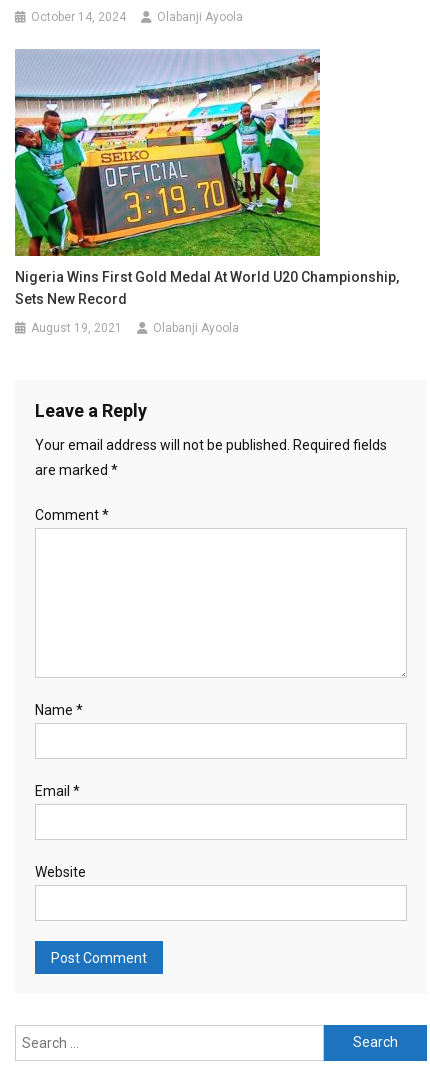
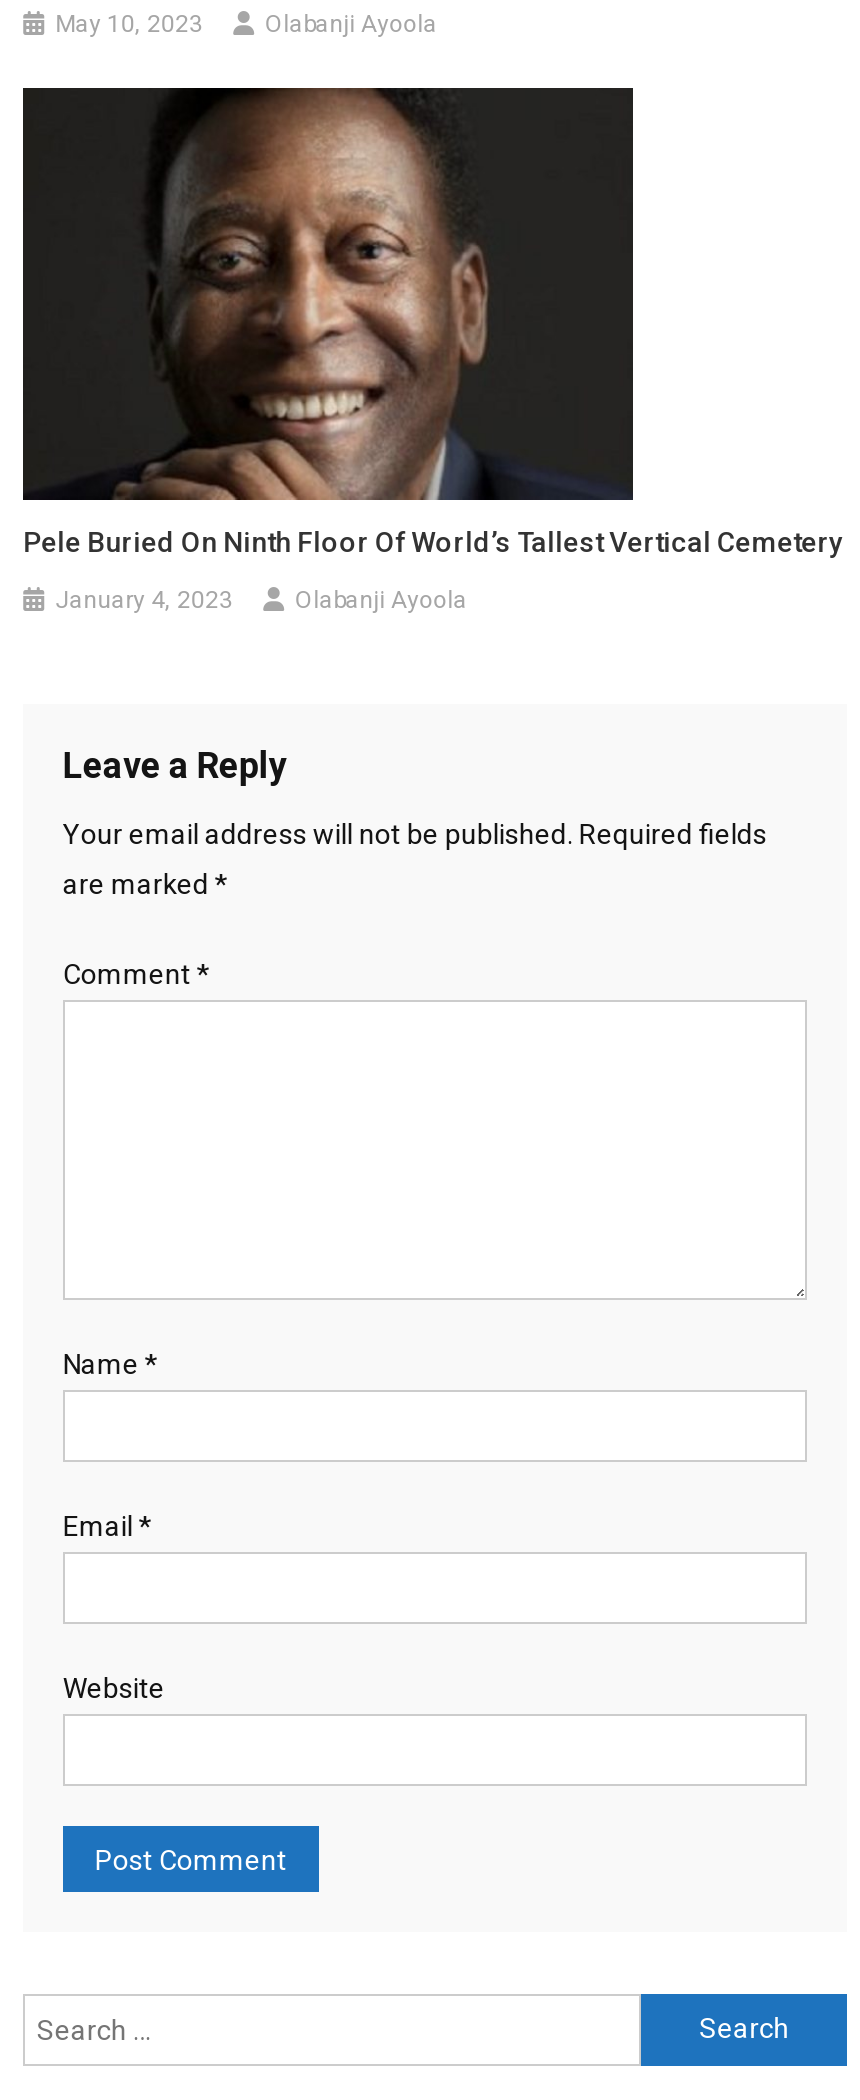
[31,10,126,24] October 14, 2024 -> [55,10,203,38] May 10, 2023
[14,49,399,307] [image] | Nigeria Wins First Gold Medal At World U20 Championship, | Sets New Record -> [21,86,843,558] [image] | Pele Buried On Ninth Floor Of World’s Tallest Vertical Cemetery
[31,321,122,335] August 19, 2021 -> [55,586,233,614] January 4, 2023

